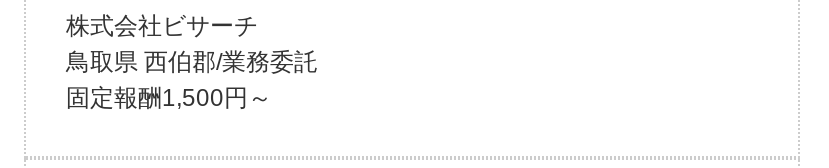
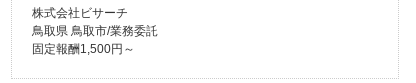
[66,48,318,76] 鳥取県 西伯郡/業務委託 -> [32,24,158,38] 鳥取県 鳥取市/業務委託

